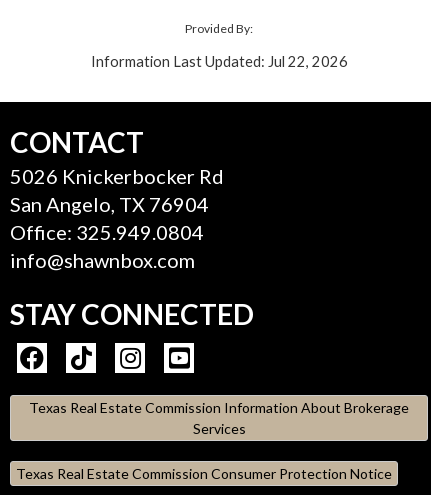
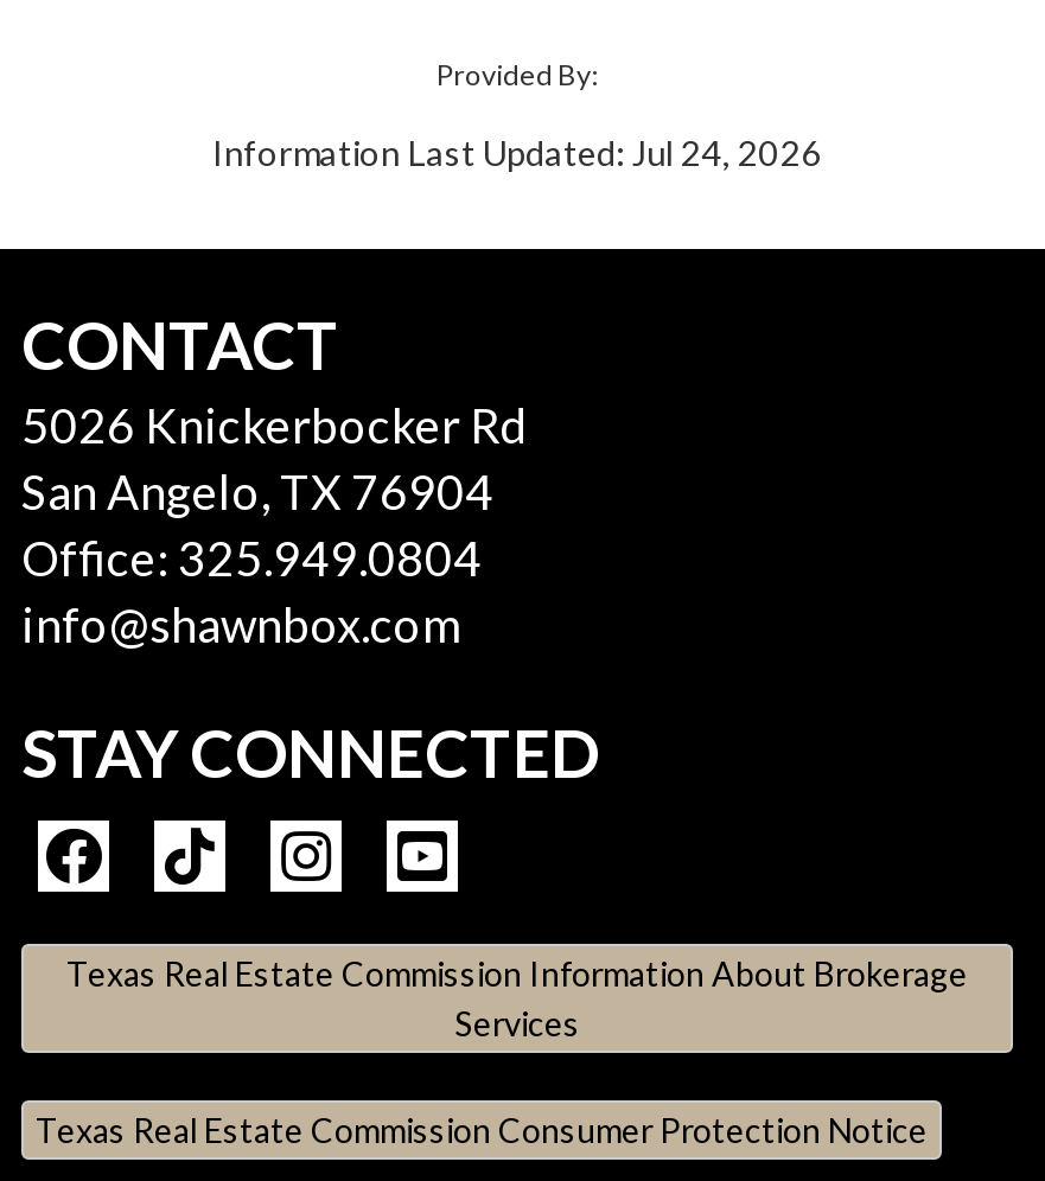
[90,53,347,70] Information Last Updated: Jul 22, 2026 -> [212,133,822,173] Information Last Updated: Jul 24, 2026

